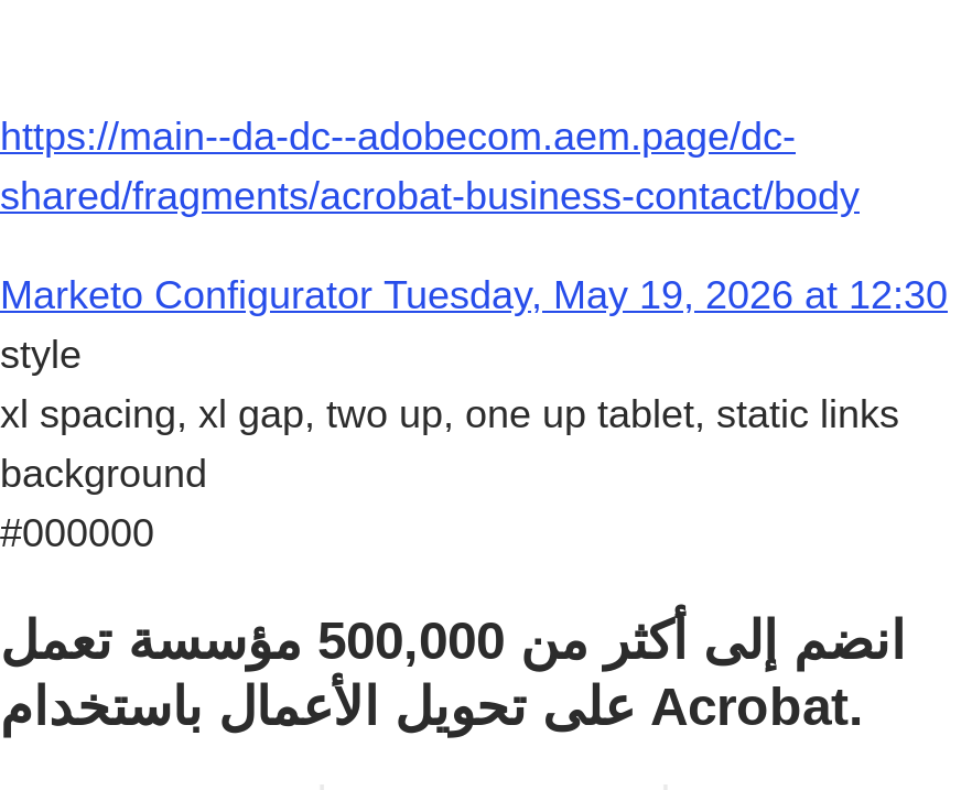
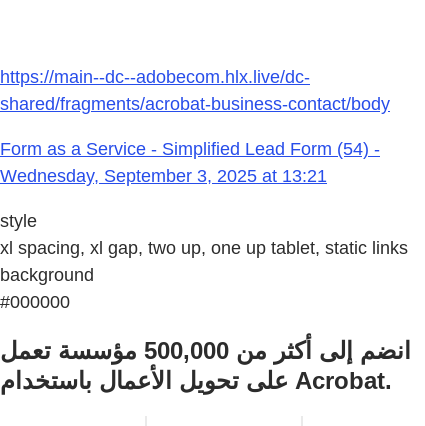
[0,115,796,159] https://main--da-dc--adobecom.aem.page/dc- -> [0,67,310,87] https://main--dc--adobecom.hlx.live/dc-
[0,273,948,317] Marketo Configurator Tuesday, May 19, 2026 at 12:30 -> [0,139,380,186] Form as a Service - Simplified Lead Form (54) - | Wednesday, September 3, 2025 at 13:21

